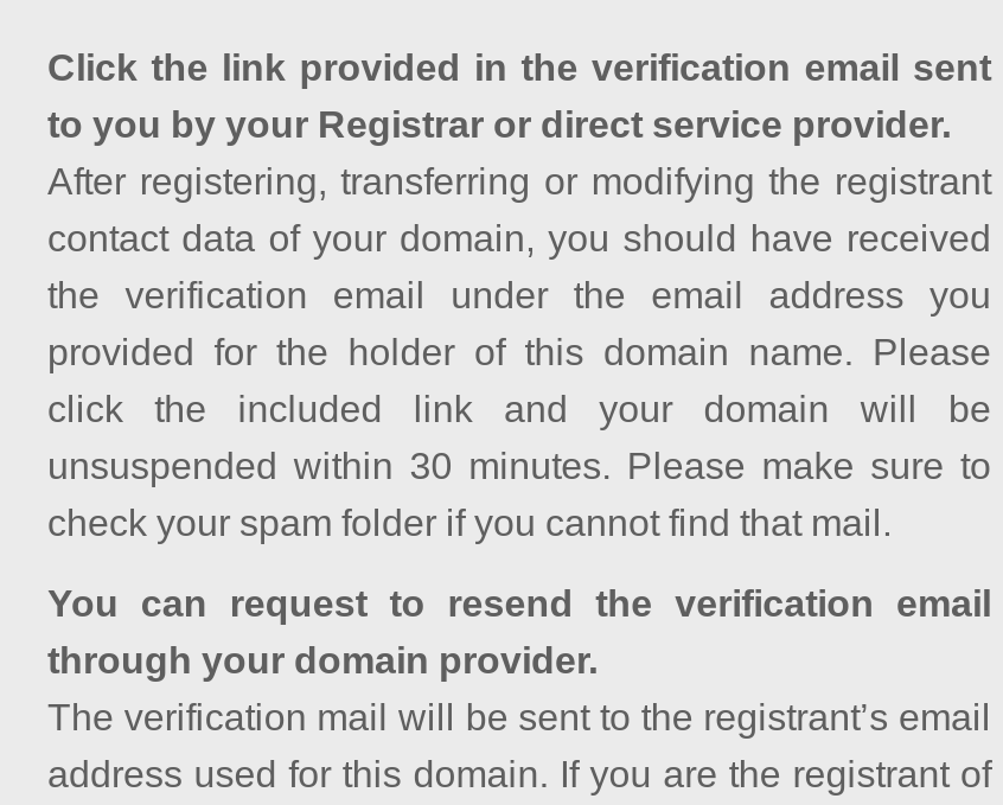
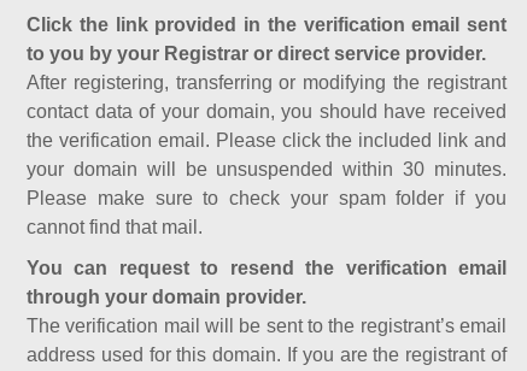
[47,275,991,543] the verification email under the email address you | provided for the holder of this domain name. Please | click the included link and your domain will be | unsuspended within 30 minutes. Please make sure to | check your spam folder if you cannot find that mail. -> [27,130,506,237] the verification email. Please click the included link and | your domain will be unsuspended within 30 minutes. | Please make sure to check your spam folder if you | cannot find that mail.

